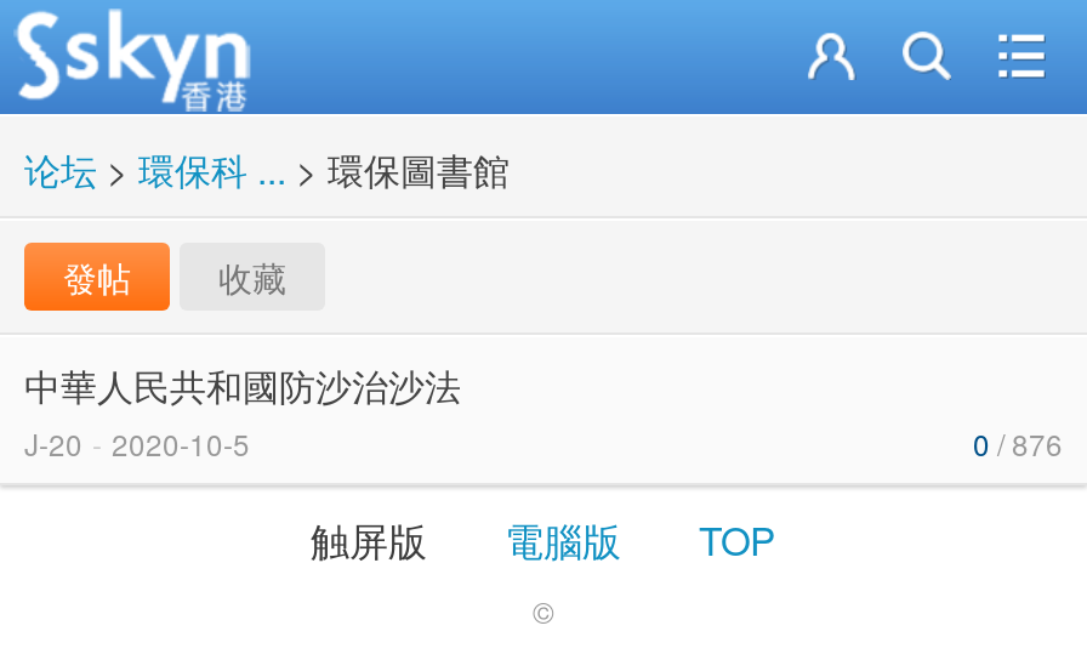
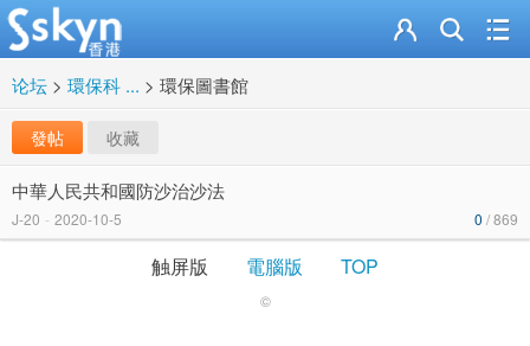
[973,422,1063,464] 0 / 876 -> [474,209,518,229] 0 / 869

